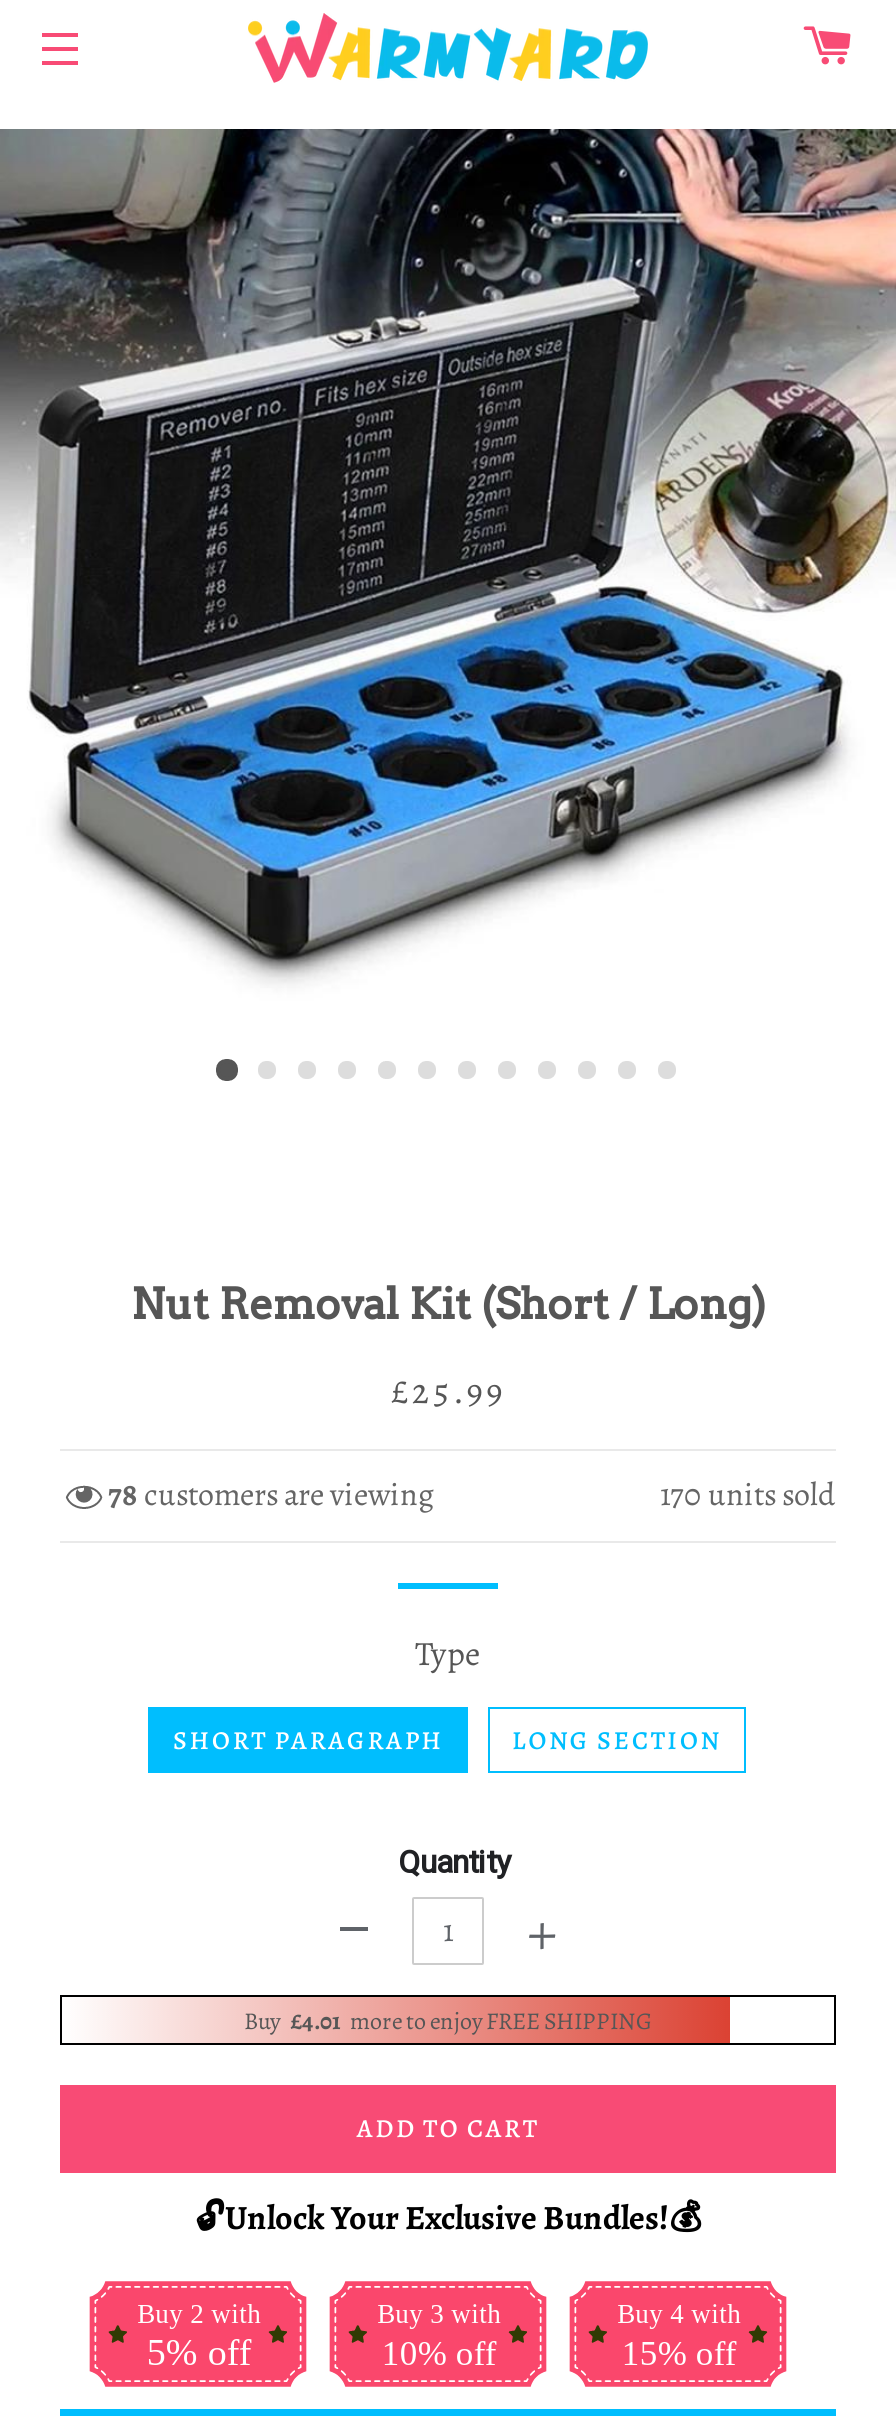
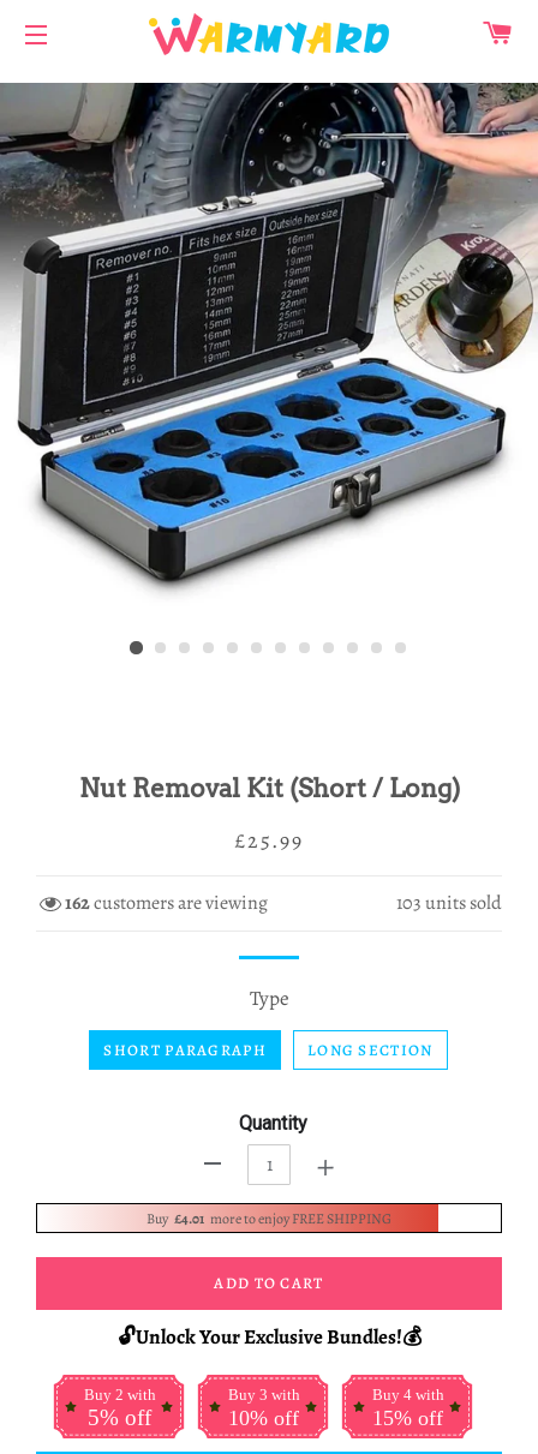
[108,1473,434,1517] 78 customers are viewing -> [65,890,268,916] 162 customers are viewing
[660,1473,836,1517] 170 units sold -> [396,890,502,916] 103 units sold

